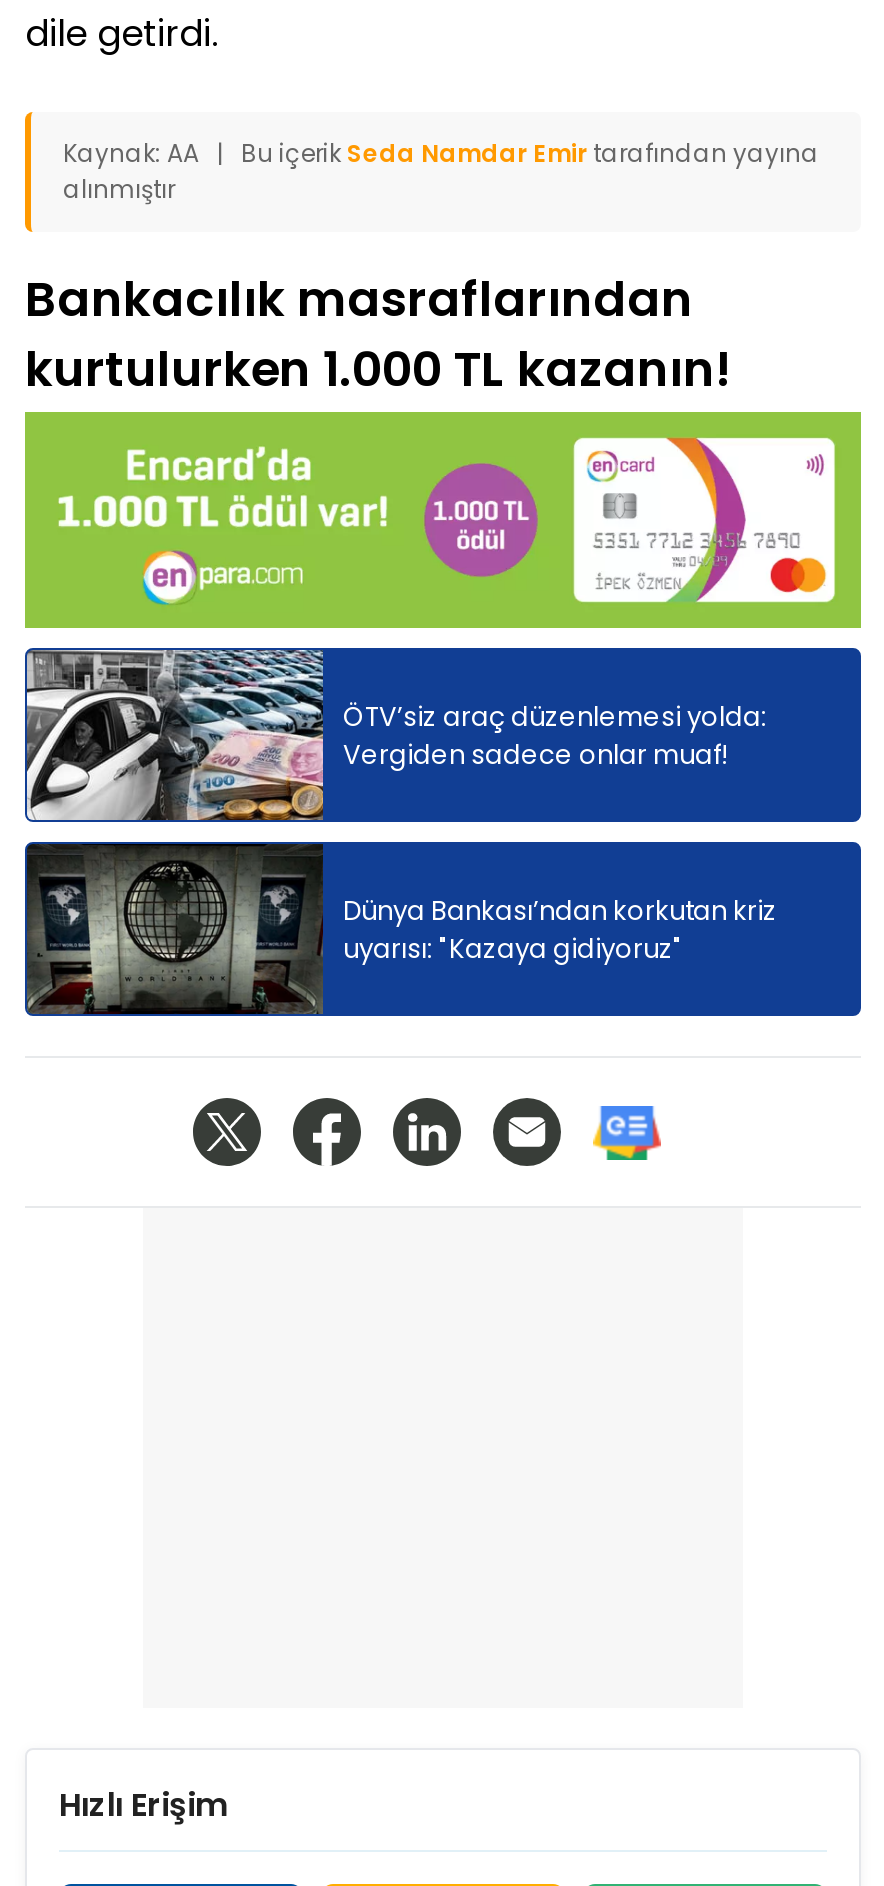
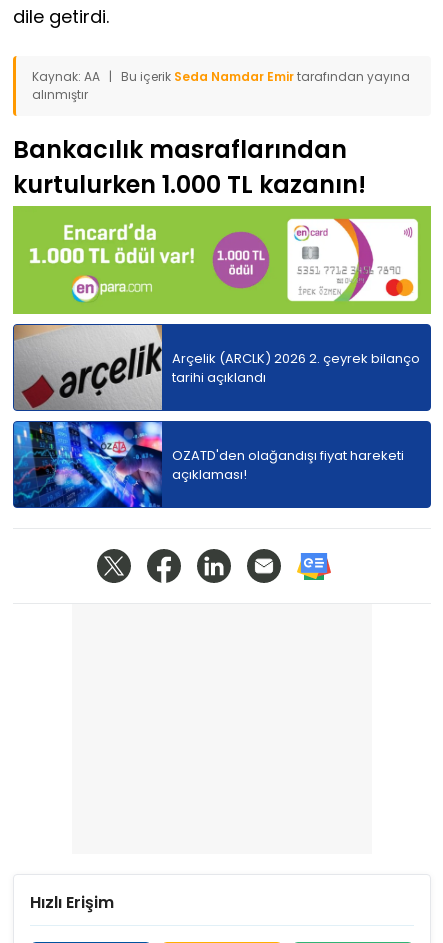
[25,648,767,822] [image] | ÖTV’siz araç düzenlemesi yolda: | Vergiden sadece onlar muaf! -> [13,324,420,411] [image] | Arçelik (ARCLK) 2026 2. çeyrek bilanço | tarihi açıklandı
[25,842,777,1016] [image] | Dünya Bankası’ndan korkutan kriz | uyarısı: "Kazaya gidiyoruz" -> [13,421,404,508] [image] | OZATD'den olağandışı fiyat hareketi | açıklaması!

